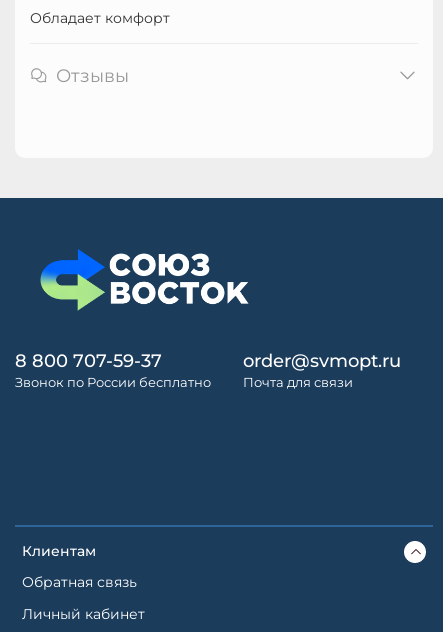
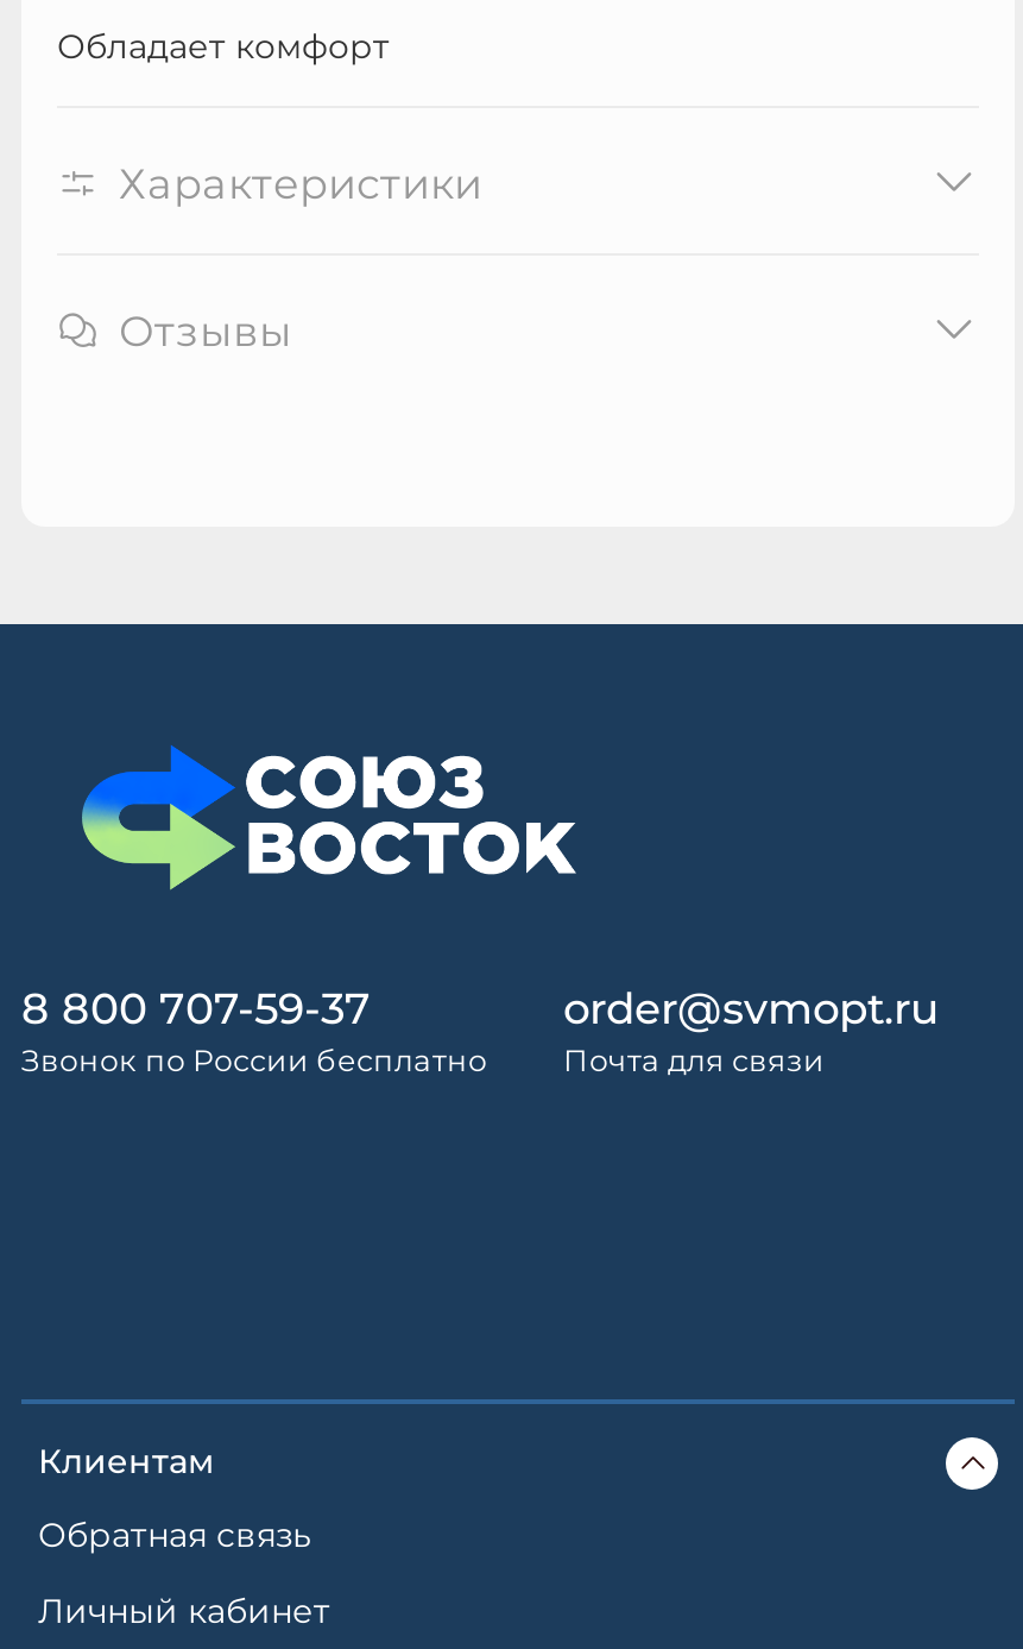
none -> [119,157,482,207] Характеристики

